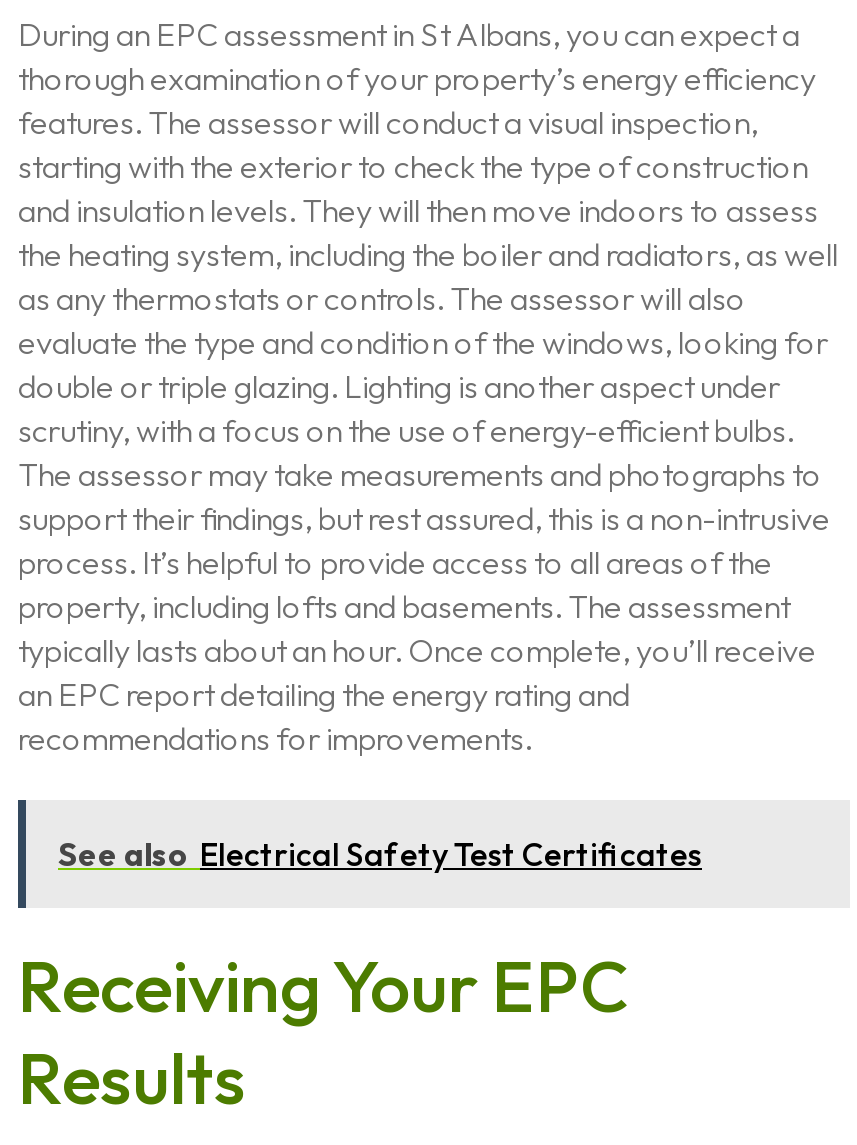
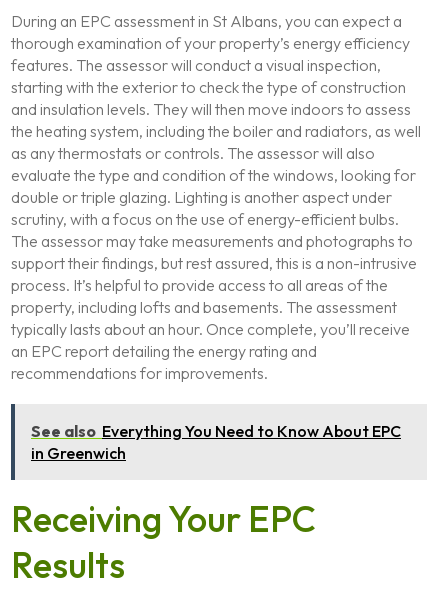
[58,834,702,874] See also Electrical Safety Test Certificates -> [31,421,401,463] See also Everything You Need to Know About EPC | in Greenwich

